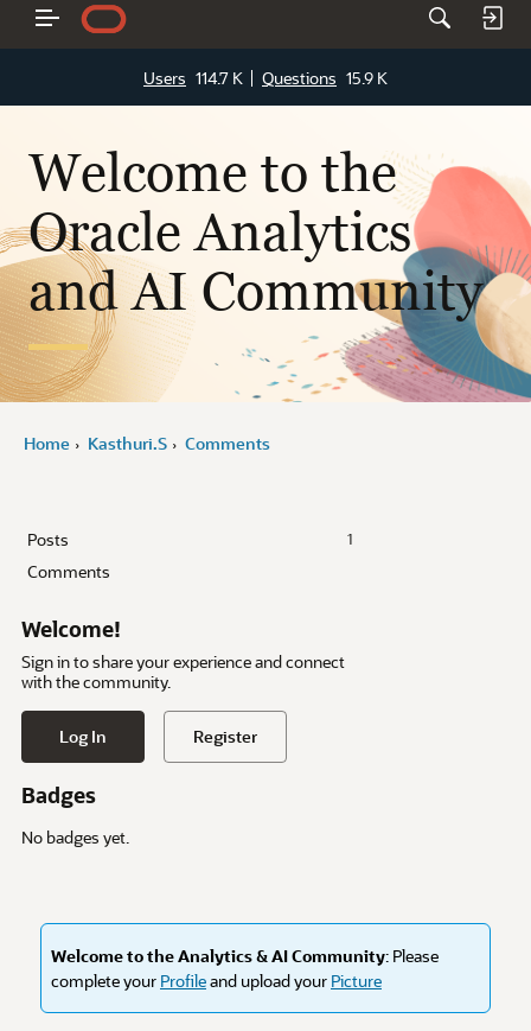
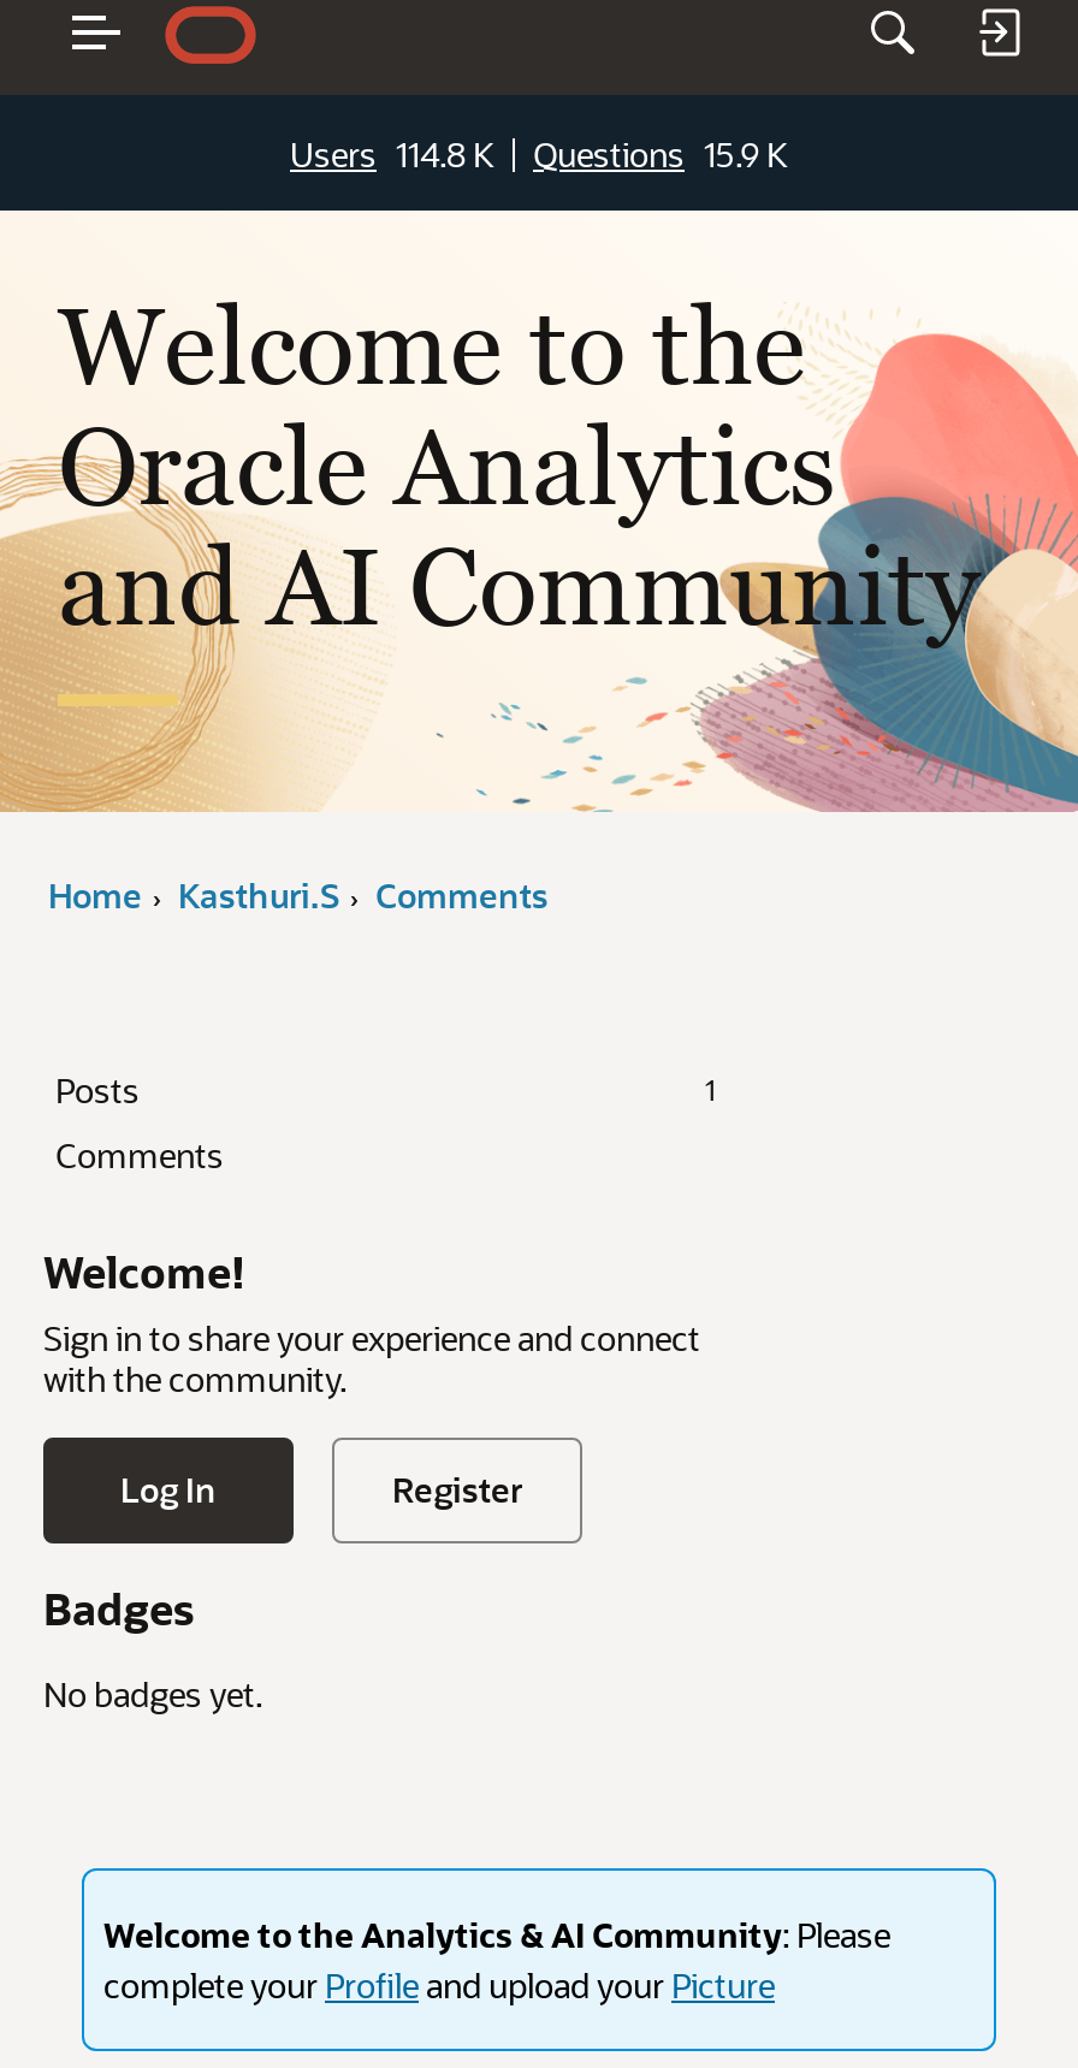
[143,66,388,88] Users 114.7 K Questions 15.9 K -> [290,130,788,176] Users 114.8 K Questions 15.9 K

